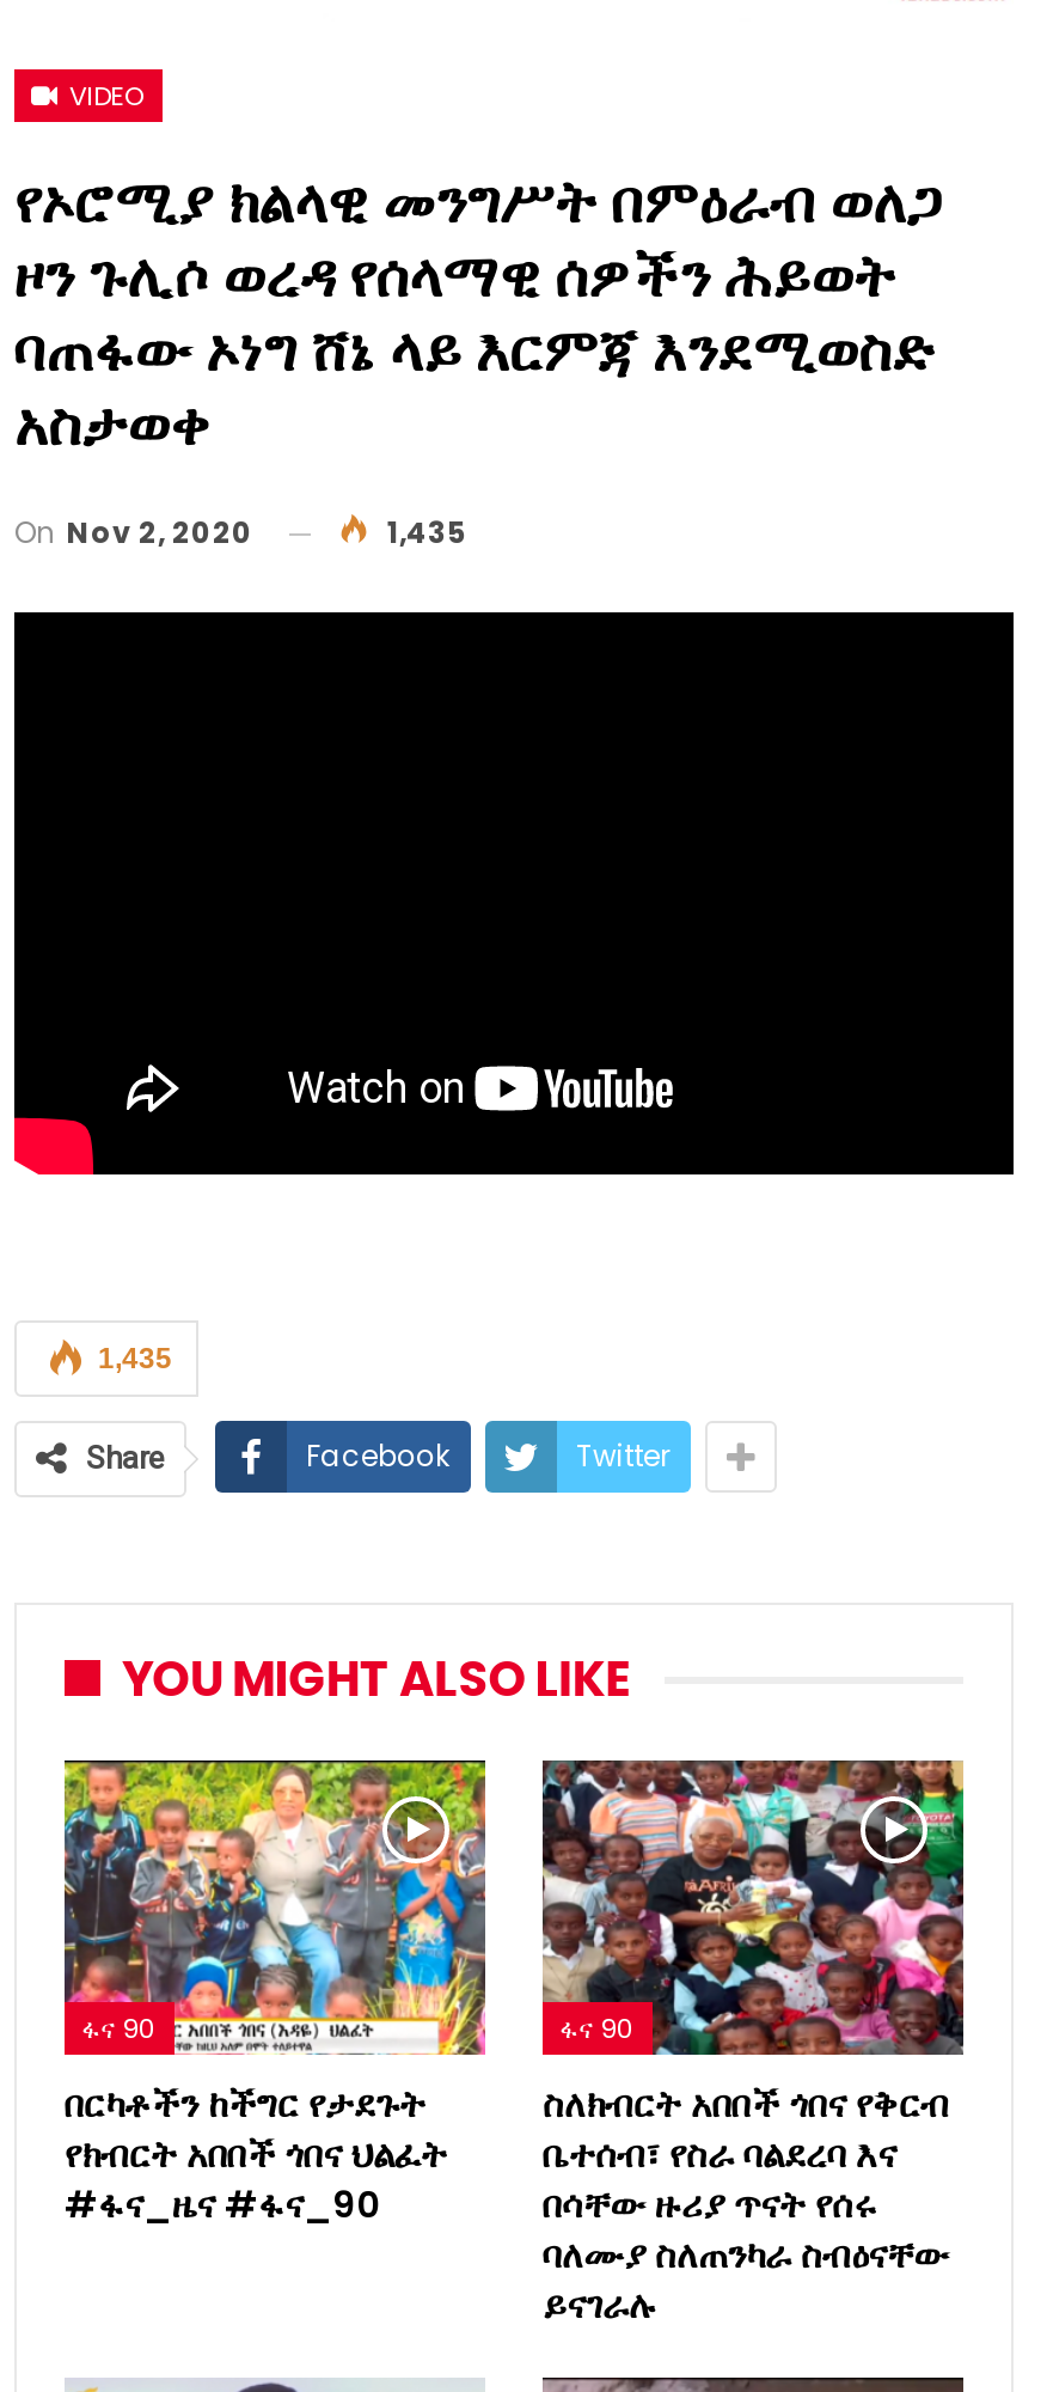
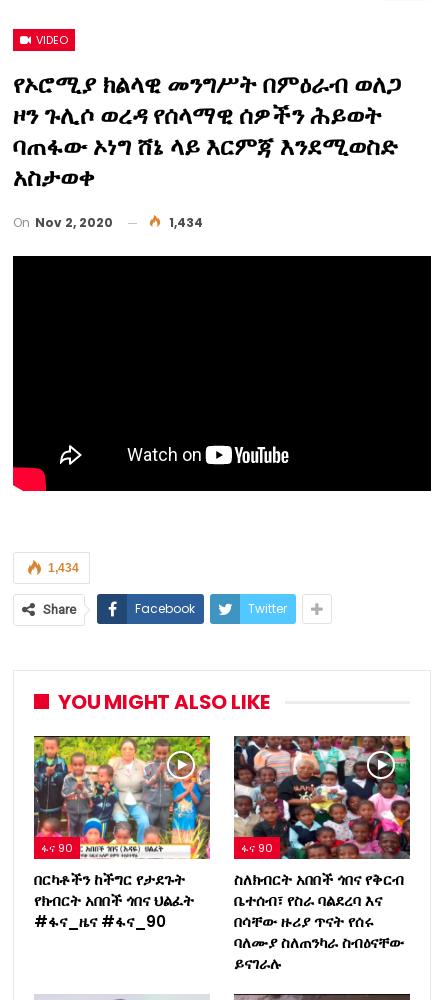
[387,511,466,552] 1,435 -> [169,214,203,231] 1,434
[98,1341,172,1375] 1,435 -> [48,561,79,575] 1,434

